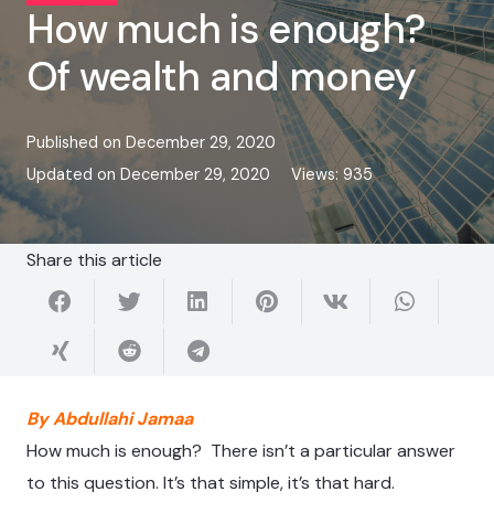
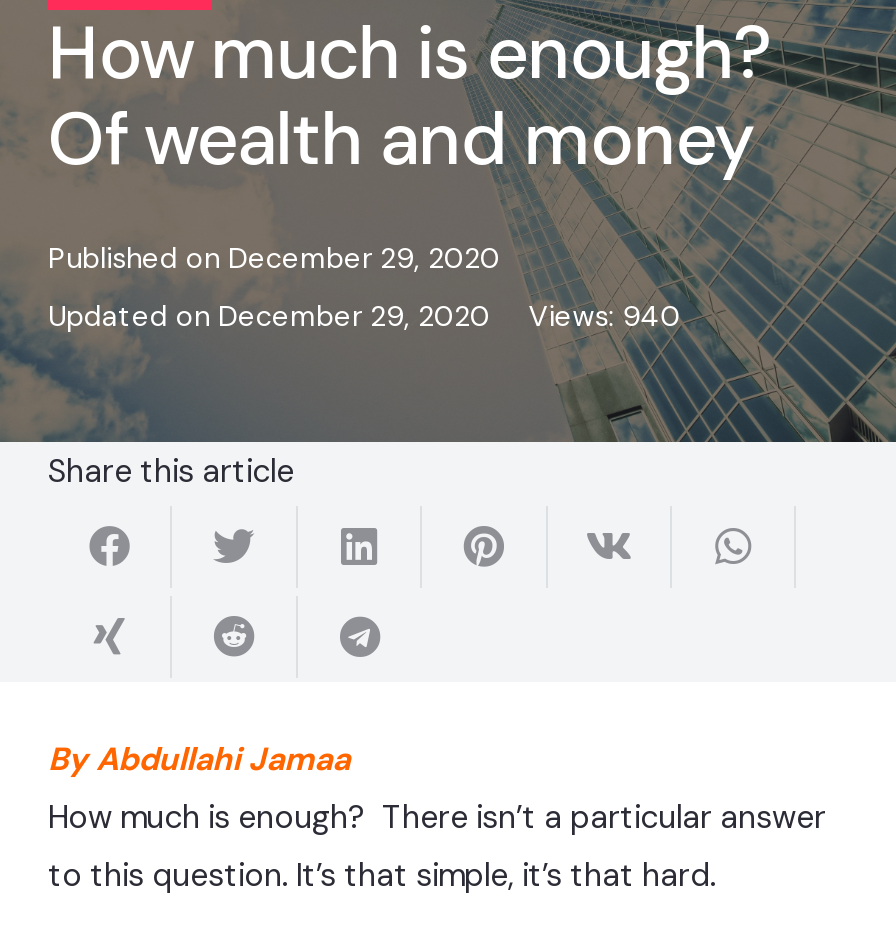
[26,165,373,185] Updated on December 29, 2020 Views: 935 -> [48,299,680,335] Updated on December 29, 2020 Views: 940

